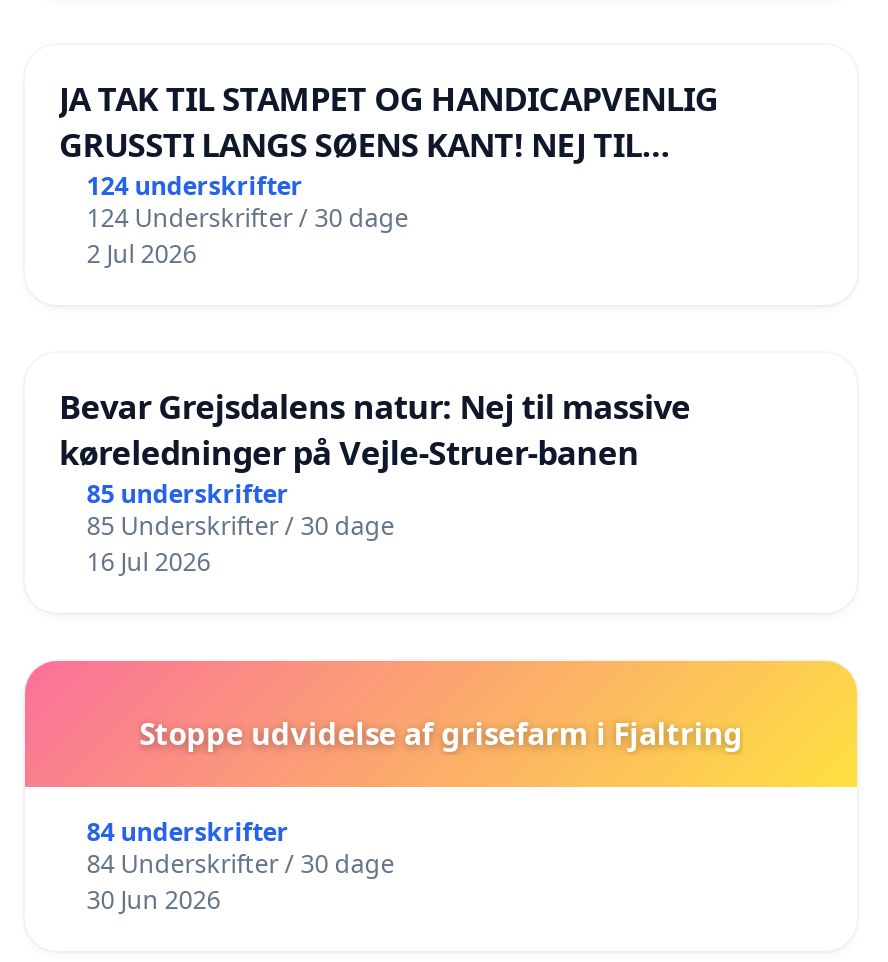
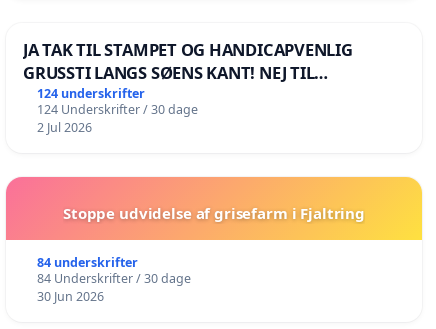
[59,383,691,578] Bevar Grejsdalens natur: Nej til massive | køreledninger på Vejle-Struer-banen | 85 underskrifter | 85 Underskrifter / 30 dage | 16 Jul 2026 -> none

